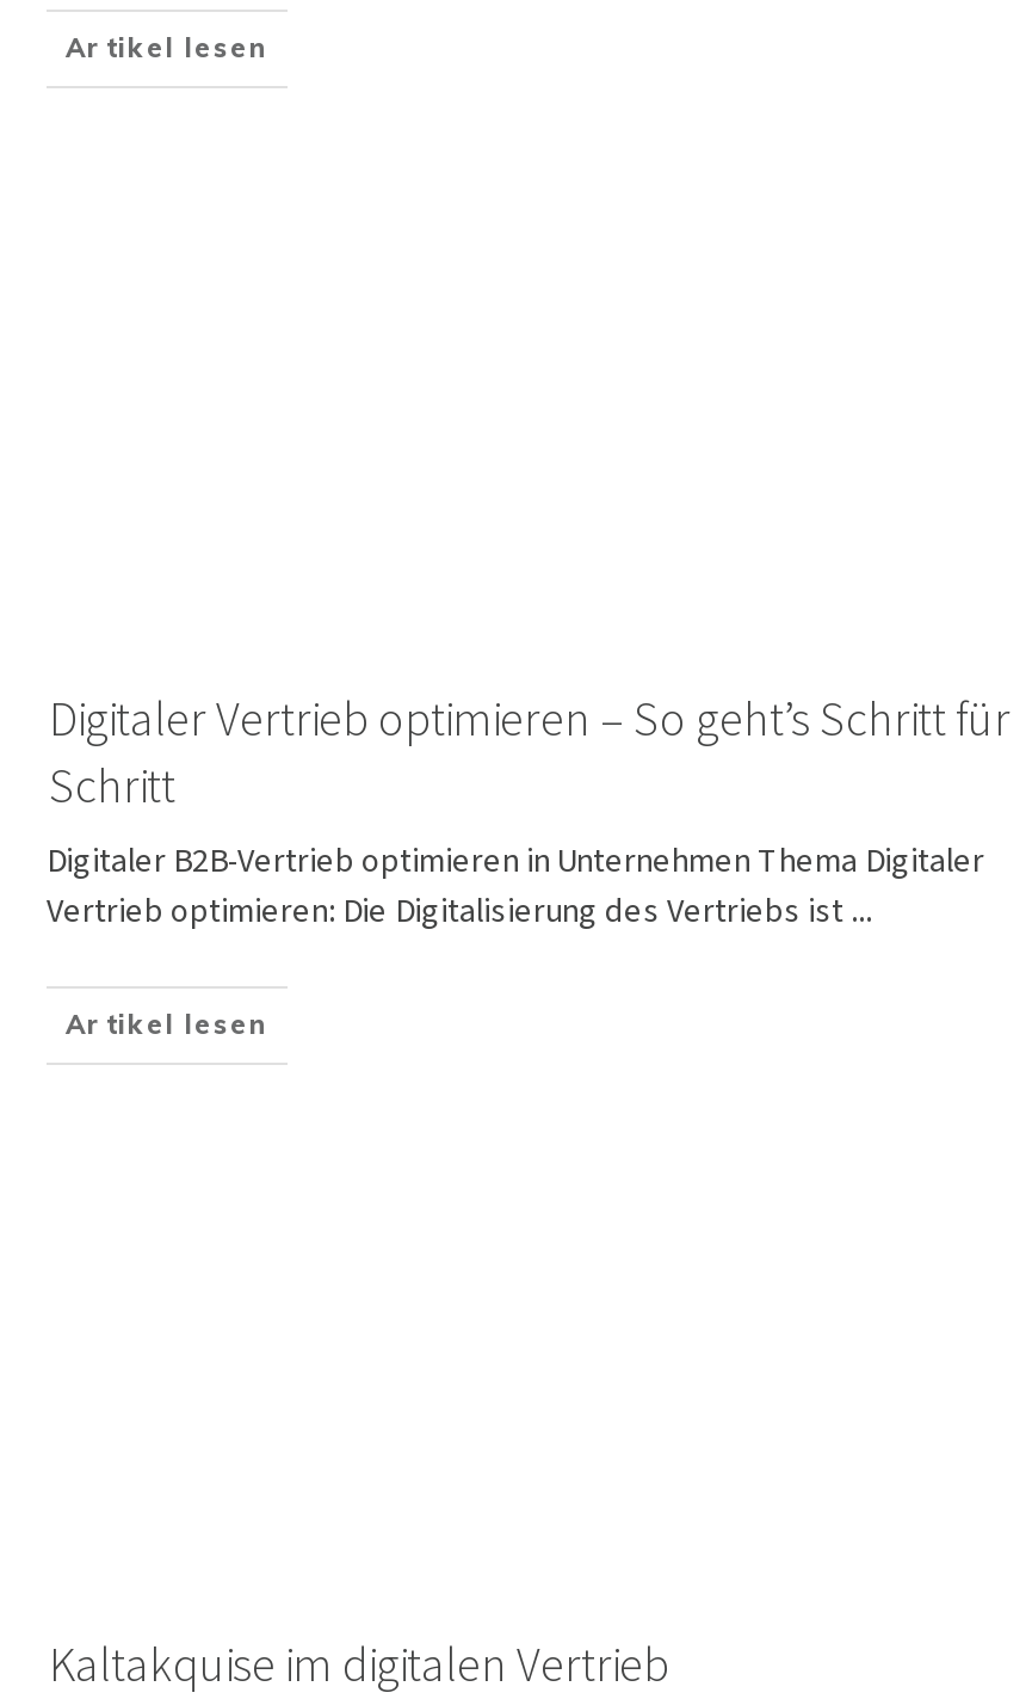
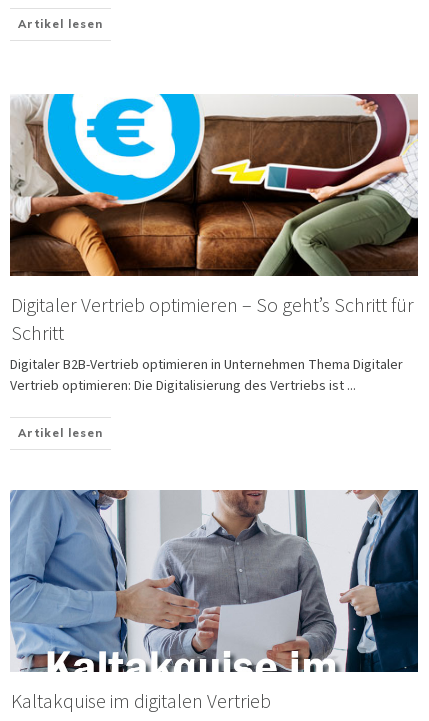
none -> [9,93,419,277] [image]
none -> [9,489,419,673] [image]

